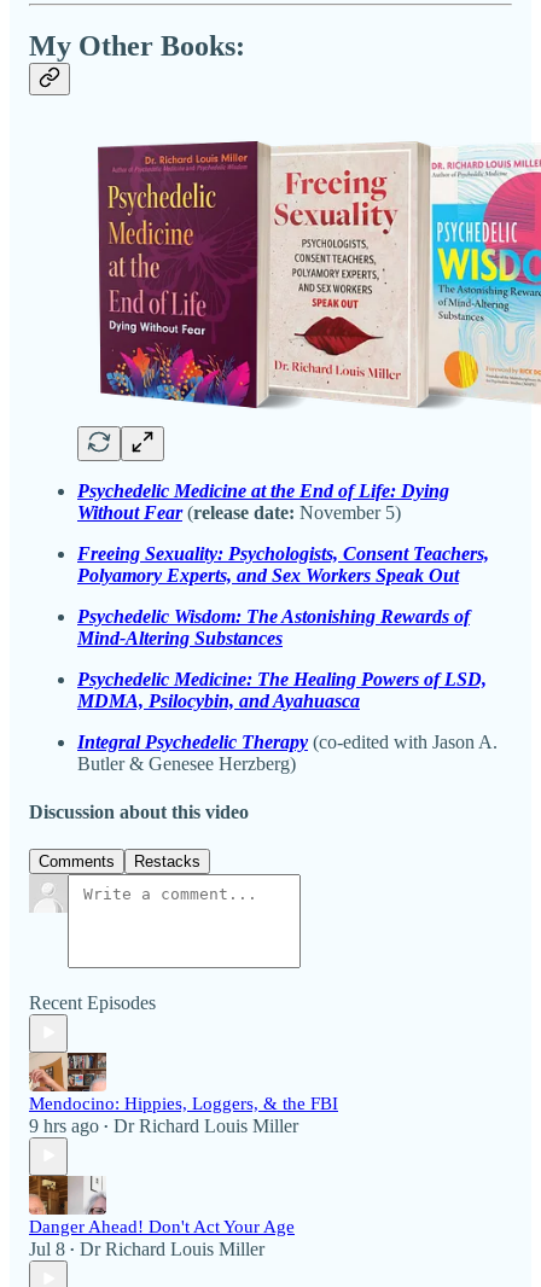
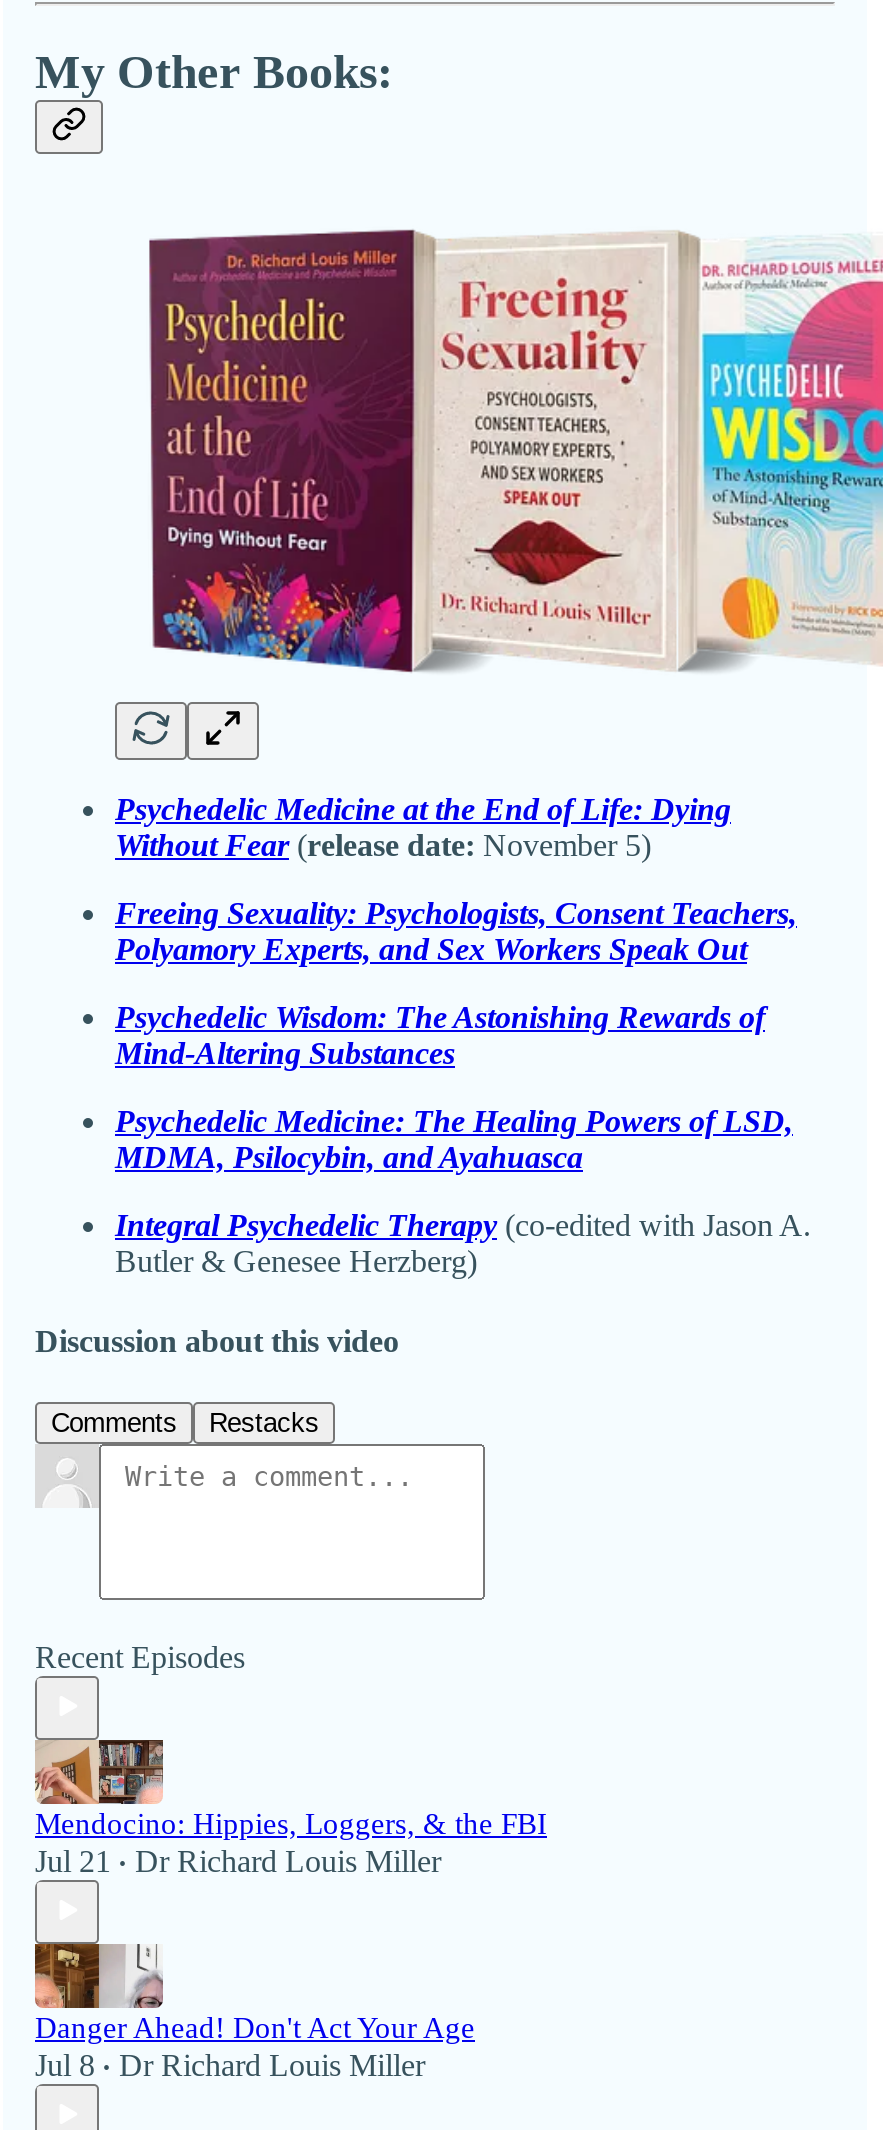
[29,1115,298,1136] 9 hrs ago • Dr Richard Louis Miller -> [35,1844,441,1878] Jul 21 • Dr Richard Louis Miller

